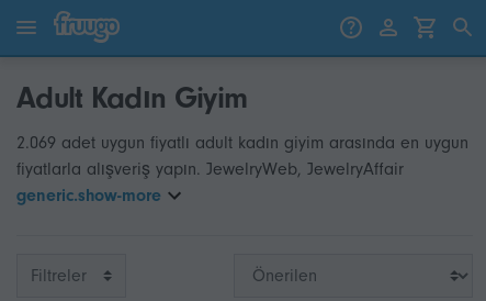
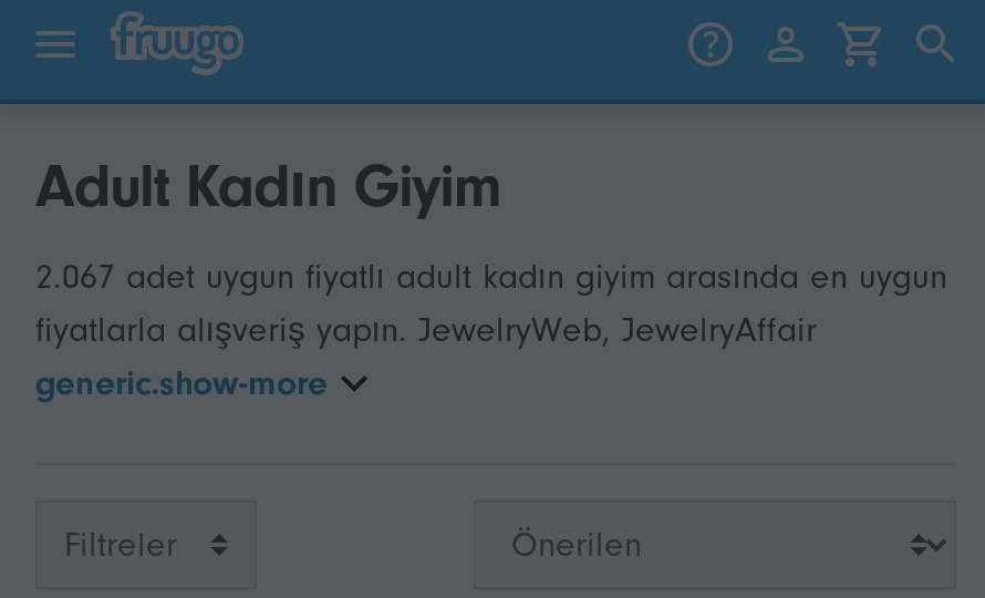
[16,133,468,153] 2.069 adet uygun fiyatlı adult kadın giyim arasında en uygun -> [35,257,947,297] 2.067 adet uygun fiyatlı adult kadın giyim arasında en uygun

